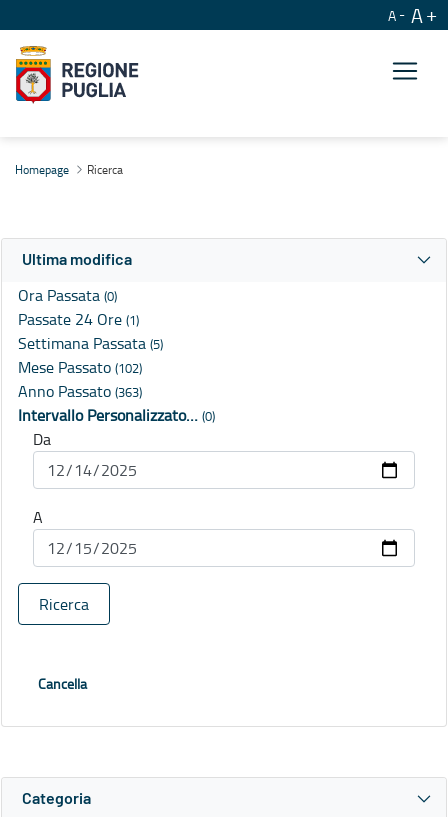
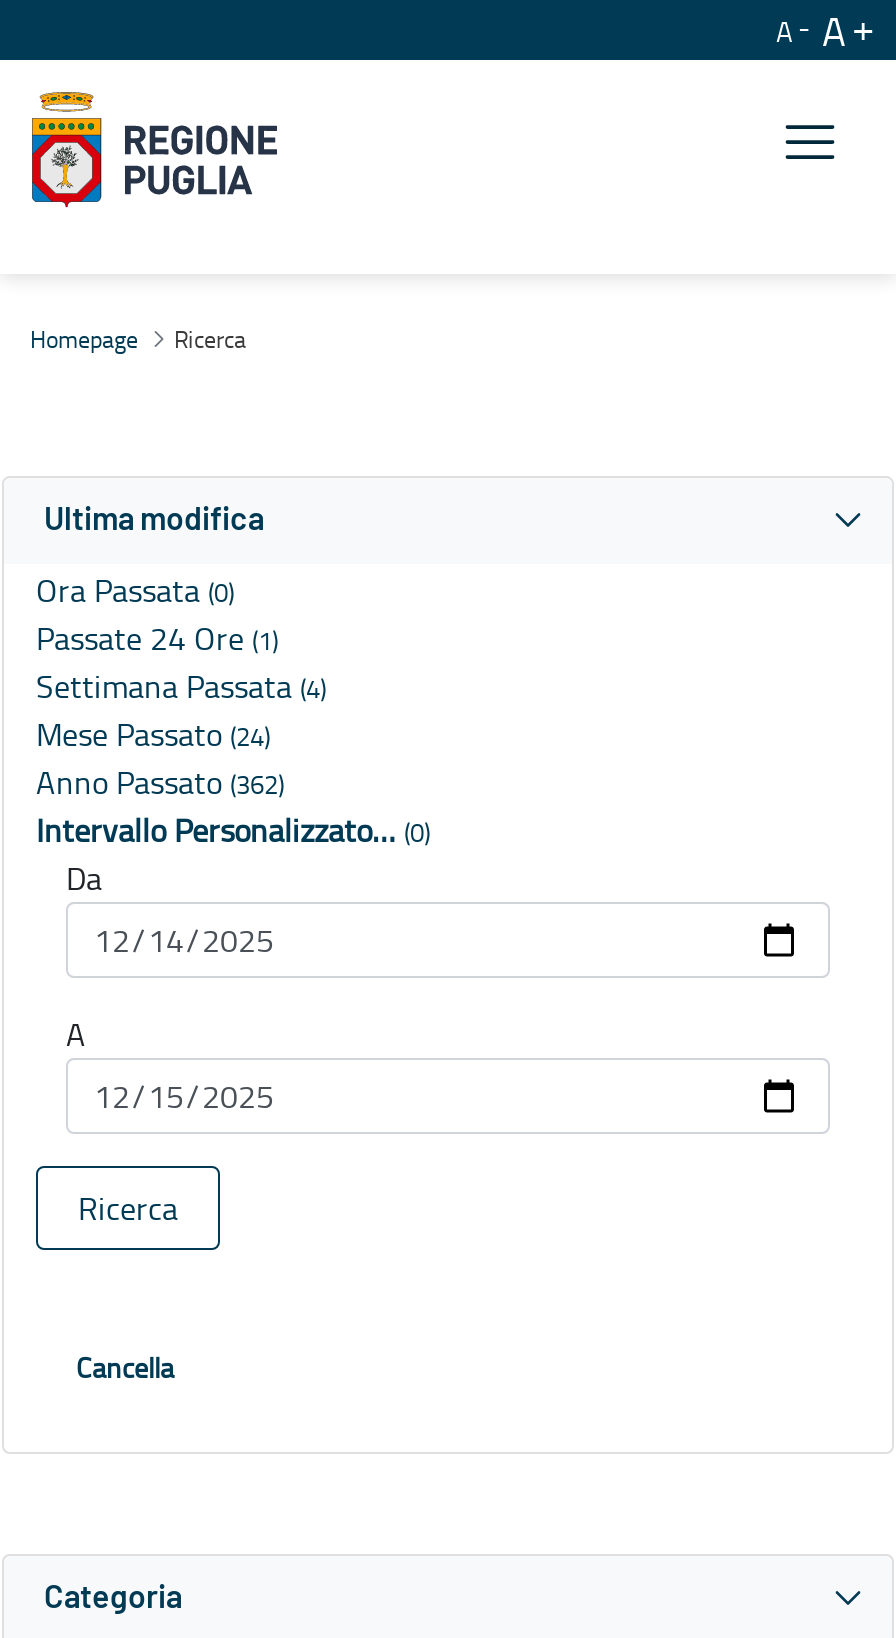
[18,332,163,354] Settimana Passata (5) -> [36,665,326,709] Settimana Passata (4)
[18,356,142,378] Mese Passato (102) -> [36,713,270,757] Mese Passato (24)
[18,380,142,402] Anno Passato (363) -> [36,761,284,805] Anno Passato (362)

